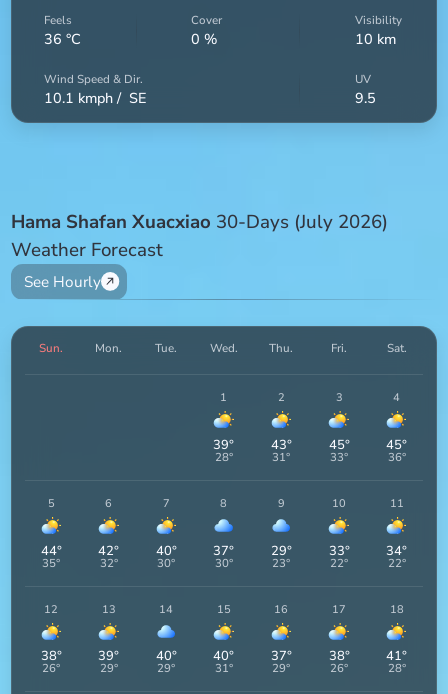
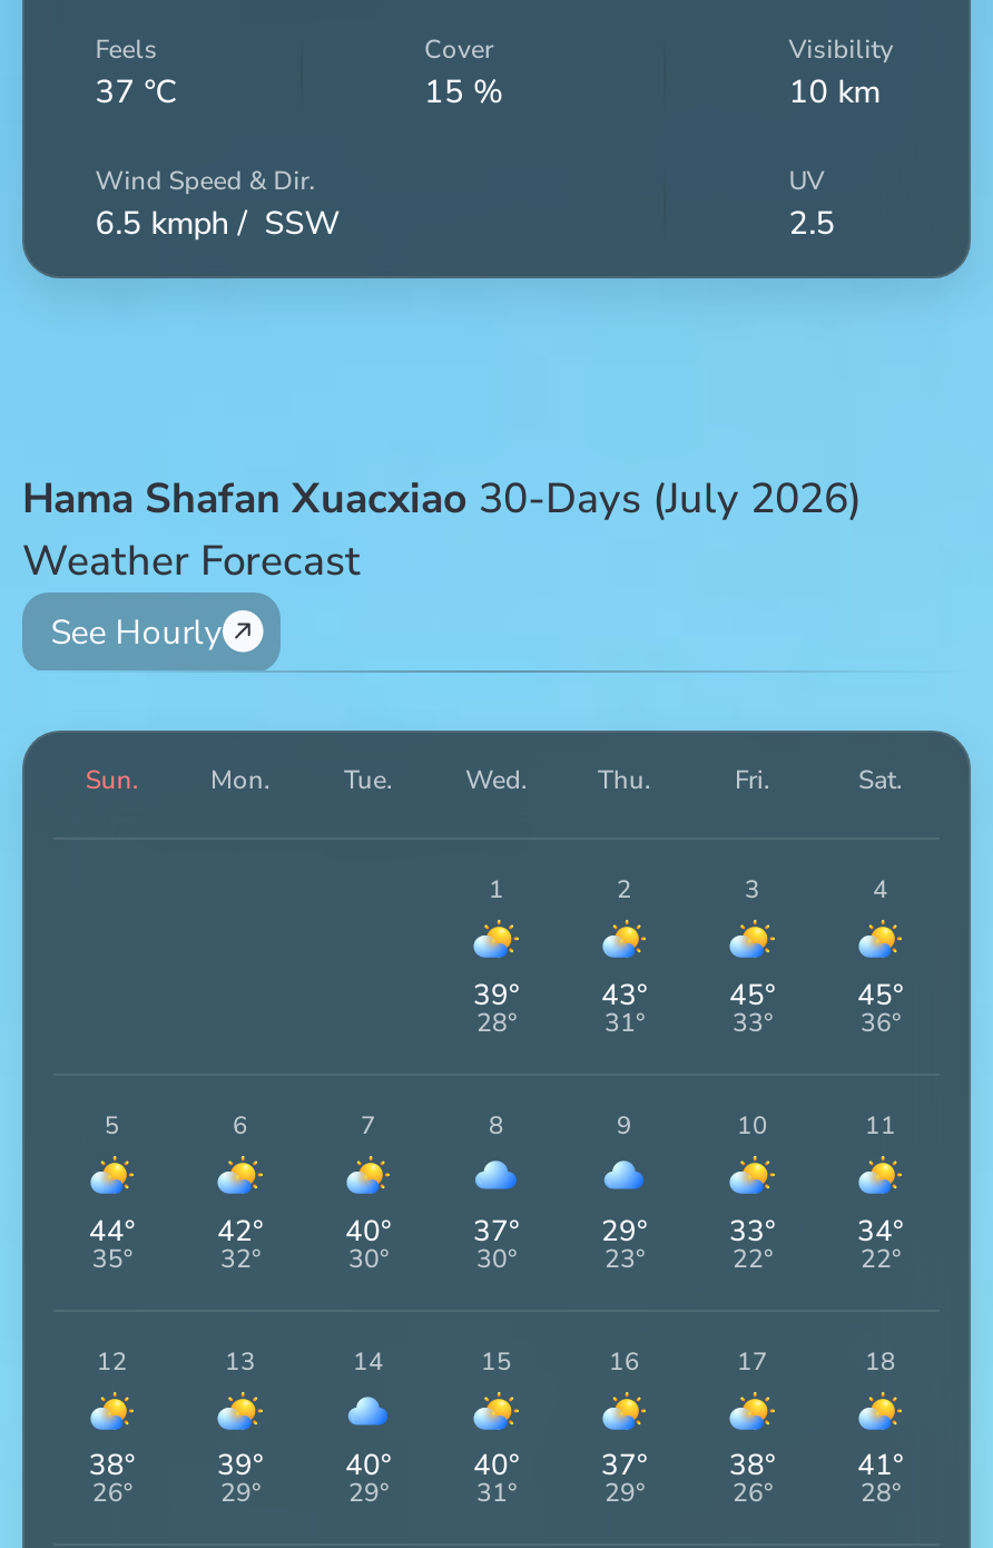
[44,29,81,49] 36 °C -> [95,69,177,113] 37 °C
[191,29,217,49] 0% -> [424,69,502,113] 15%
[44,88,146,108] 10.1 kmph / SE -> [95,201,340,245] 6.5 kmph / SSW
[355,88,376,108] 9.5 -> [789,201,835,245] 2.5

